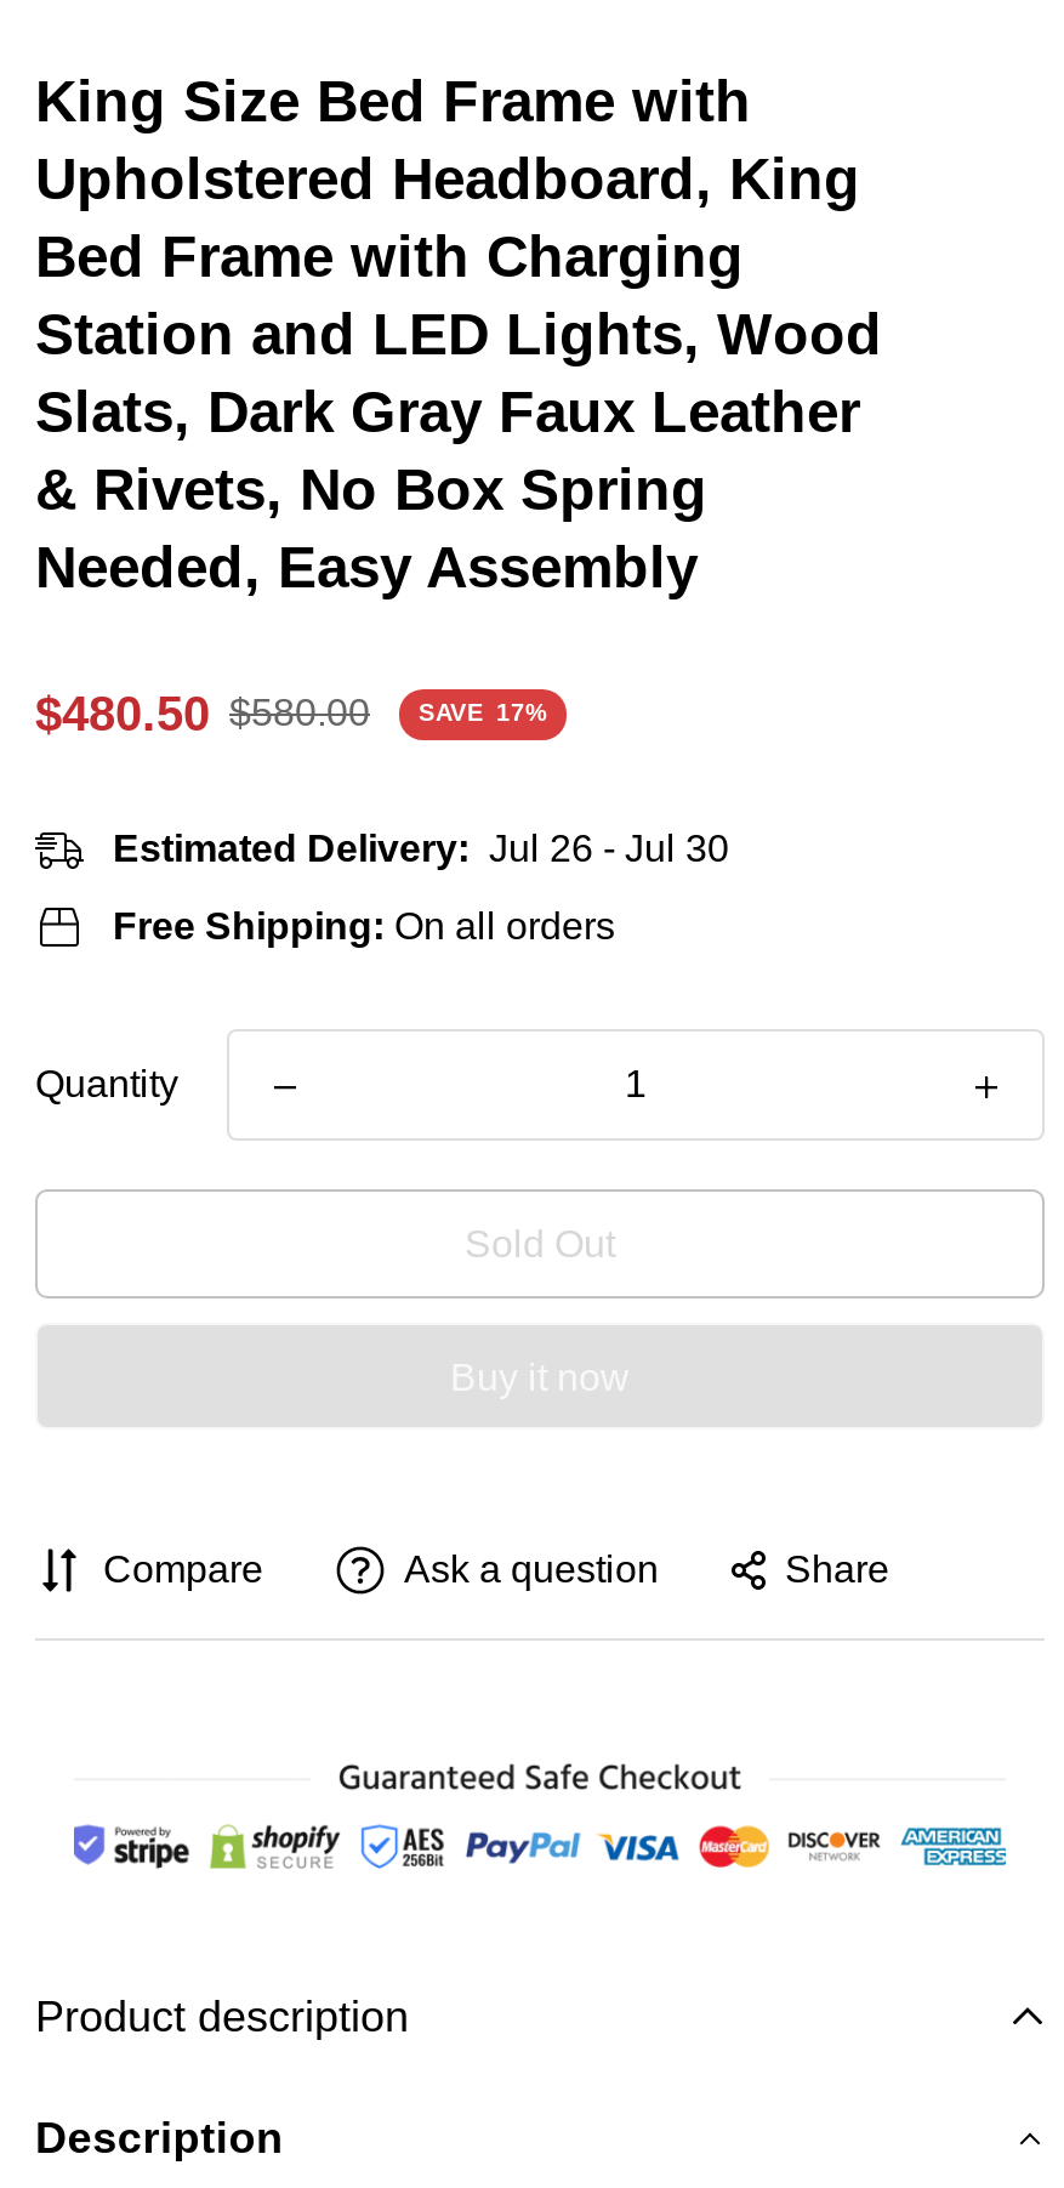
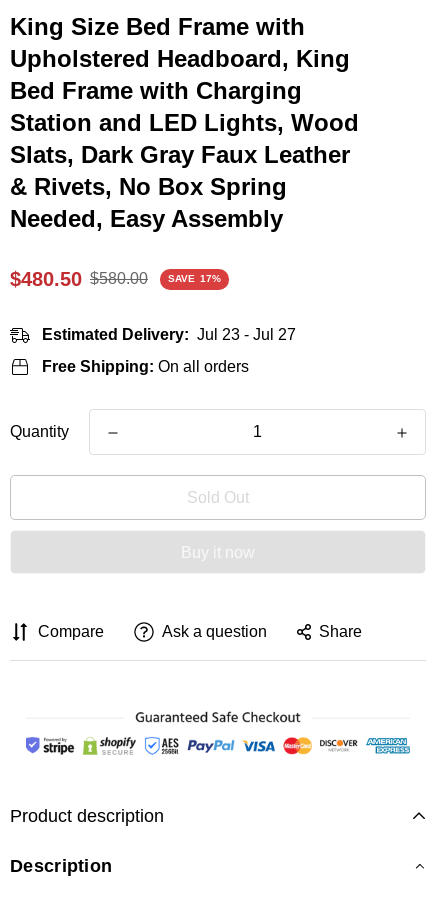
[113,828,729,869] Estimated Delivery: Jul 26 - Jul 30 -> [42,326,296,343] Estimated Delivery: Jul 23 - Jul 27

